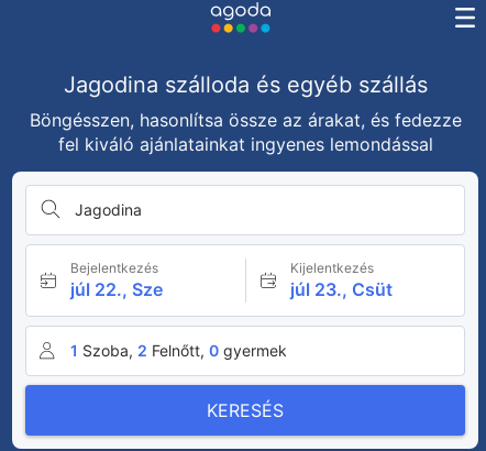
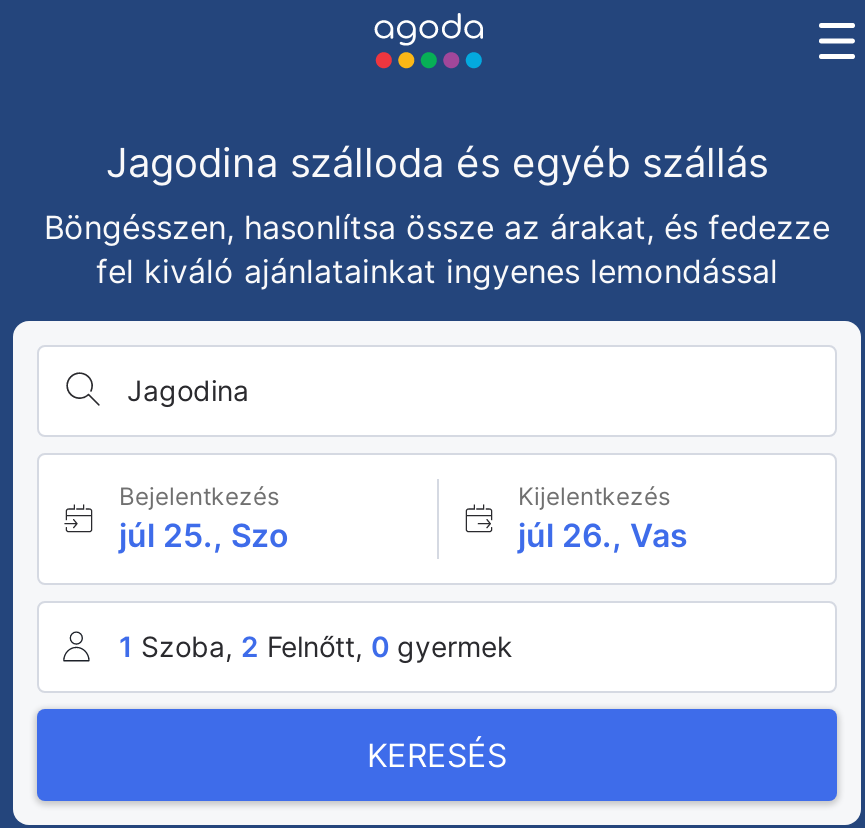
[70,278,163,300] júl 22., Sze -> [119,515,289,555] júl 25., Szo
[290,278,392,300] júl 23., Csüt -> [518,515,688,555] júl 26., Vas

